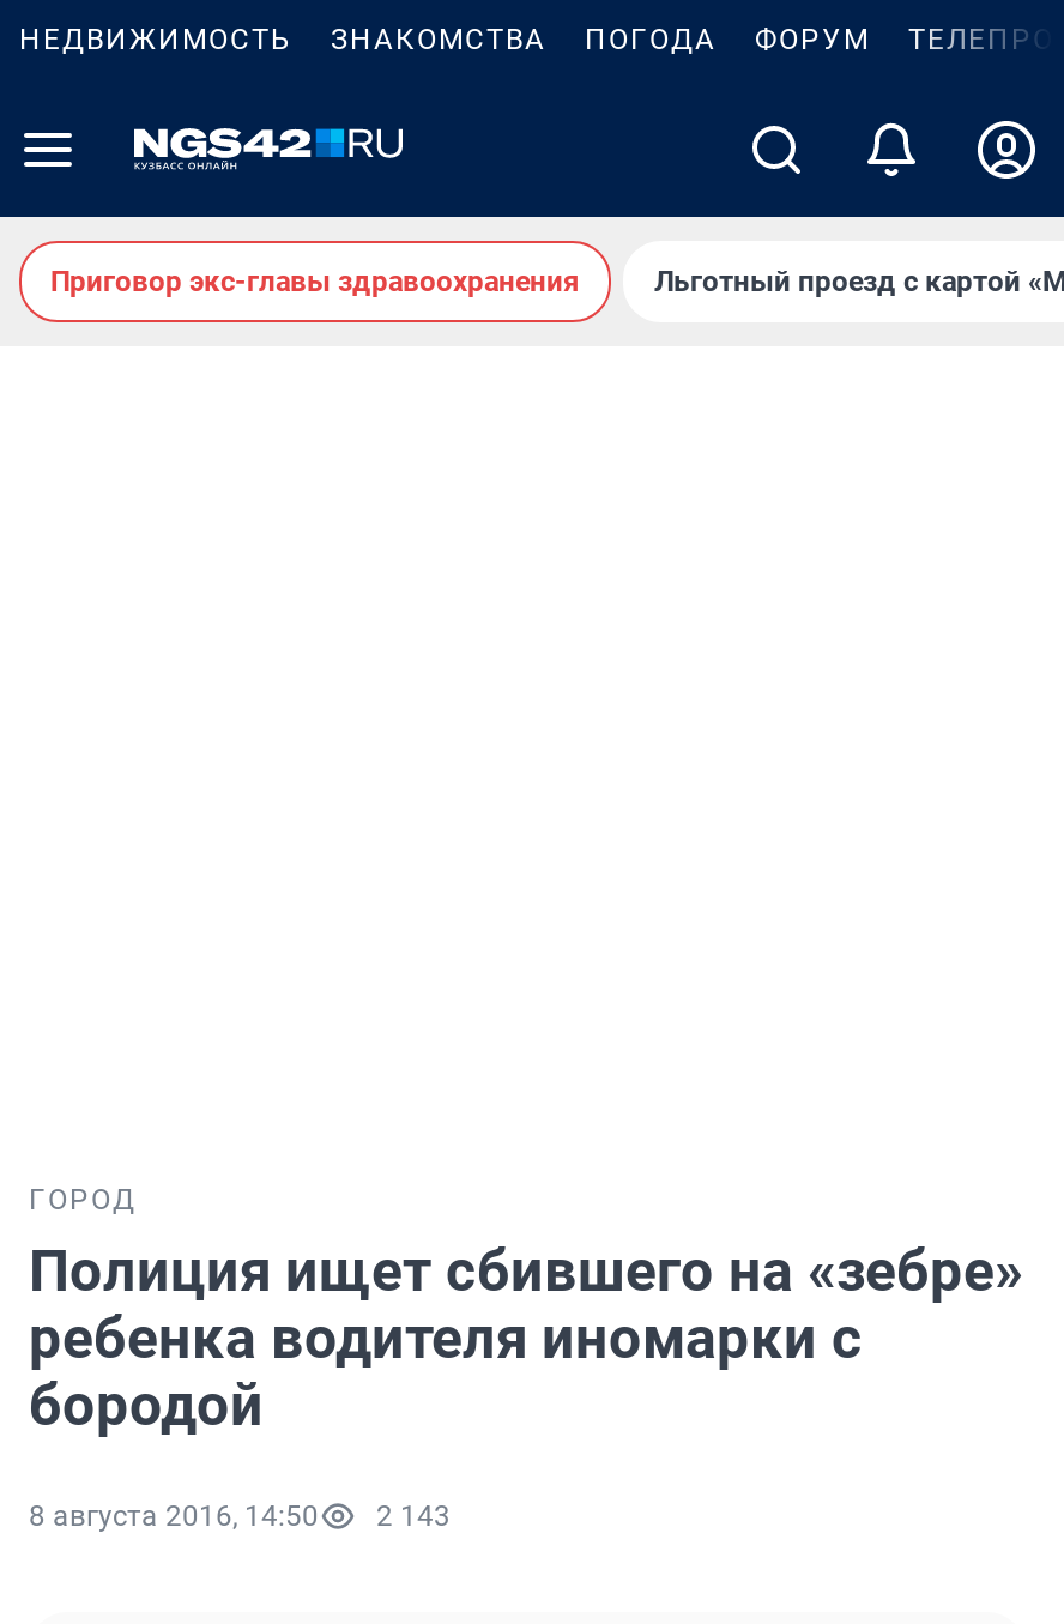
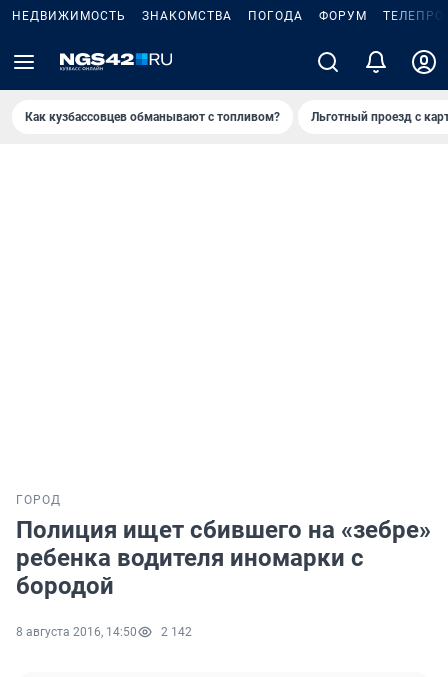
[50,265,580,298] Приговор экс-главы здравоохранения -> [25,110,280,124] Как кузбассовцев обманывают с топливом?
[29,1500,451,1533] 8 августа 2016, 14:50 2 143 -> [16,625,192,639] 8 августа 2016, 14:50 2 142

